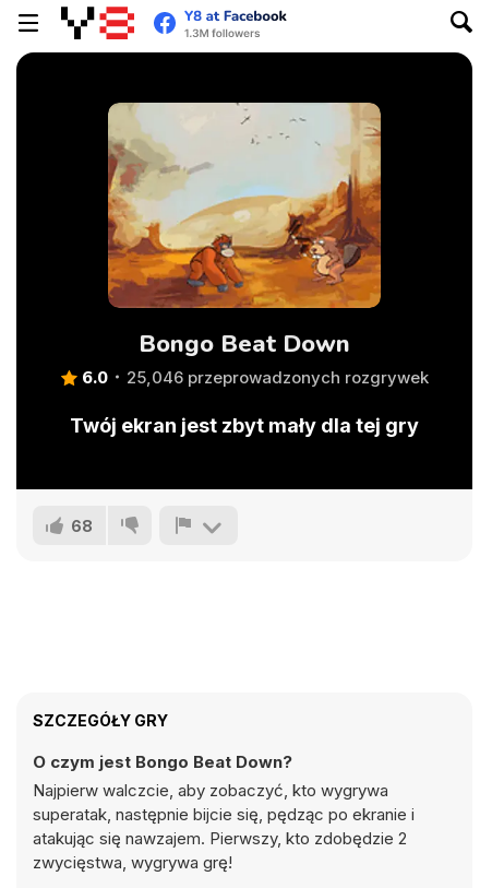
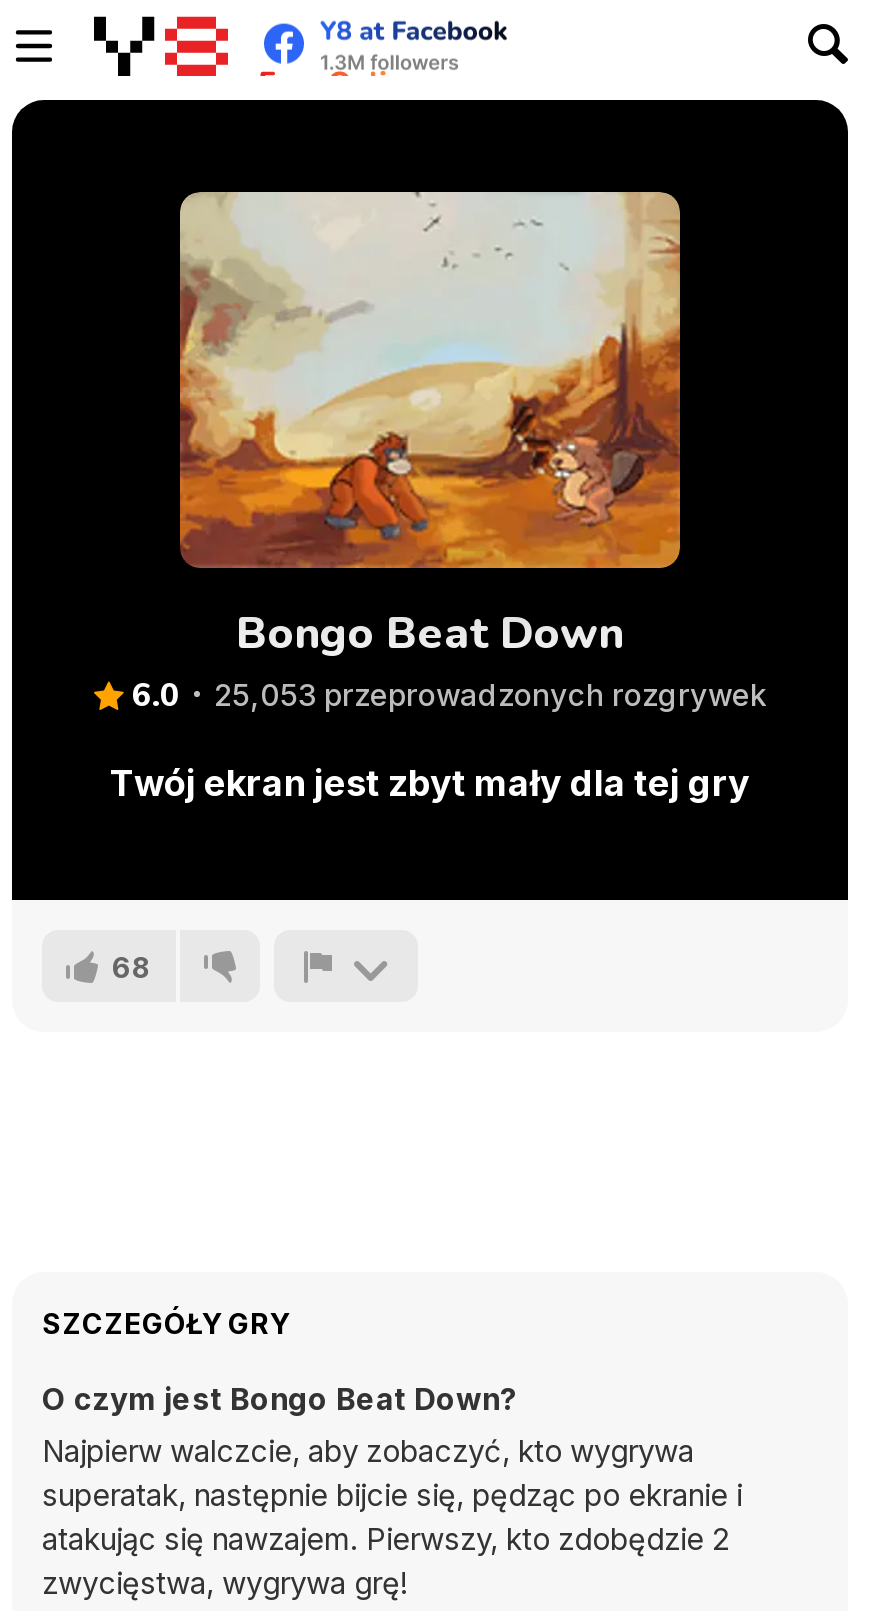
[126,367,428,388] 25,046 przeprowadzonych rozgrywek -> [214,676,766,714] 25,053 przeprowadzonych rozgrywek

